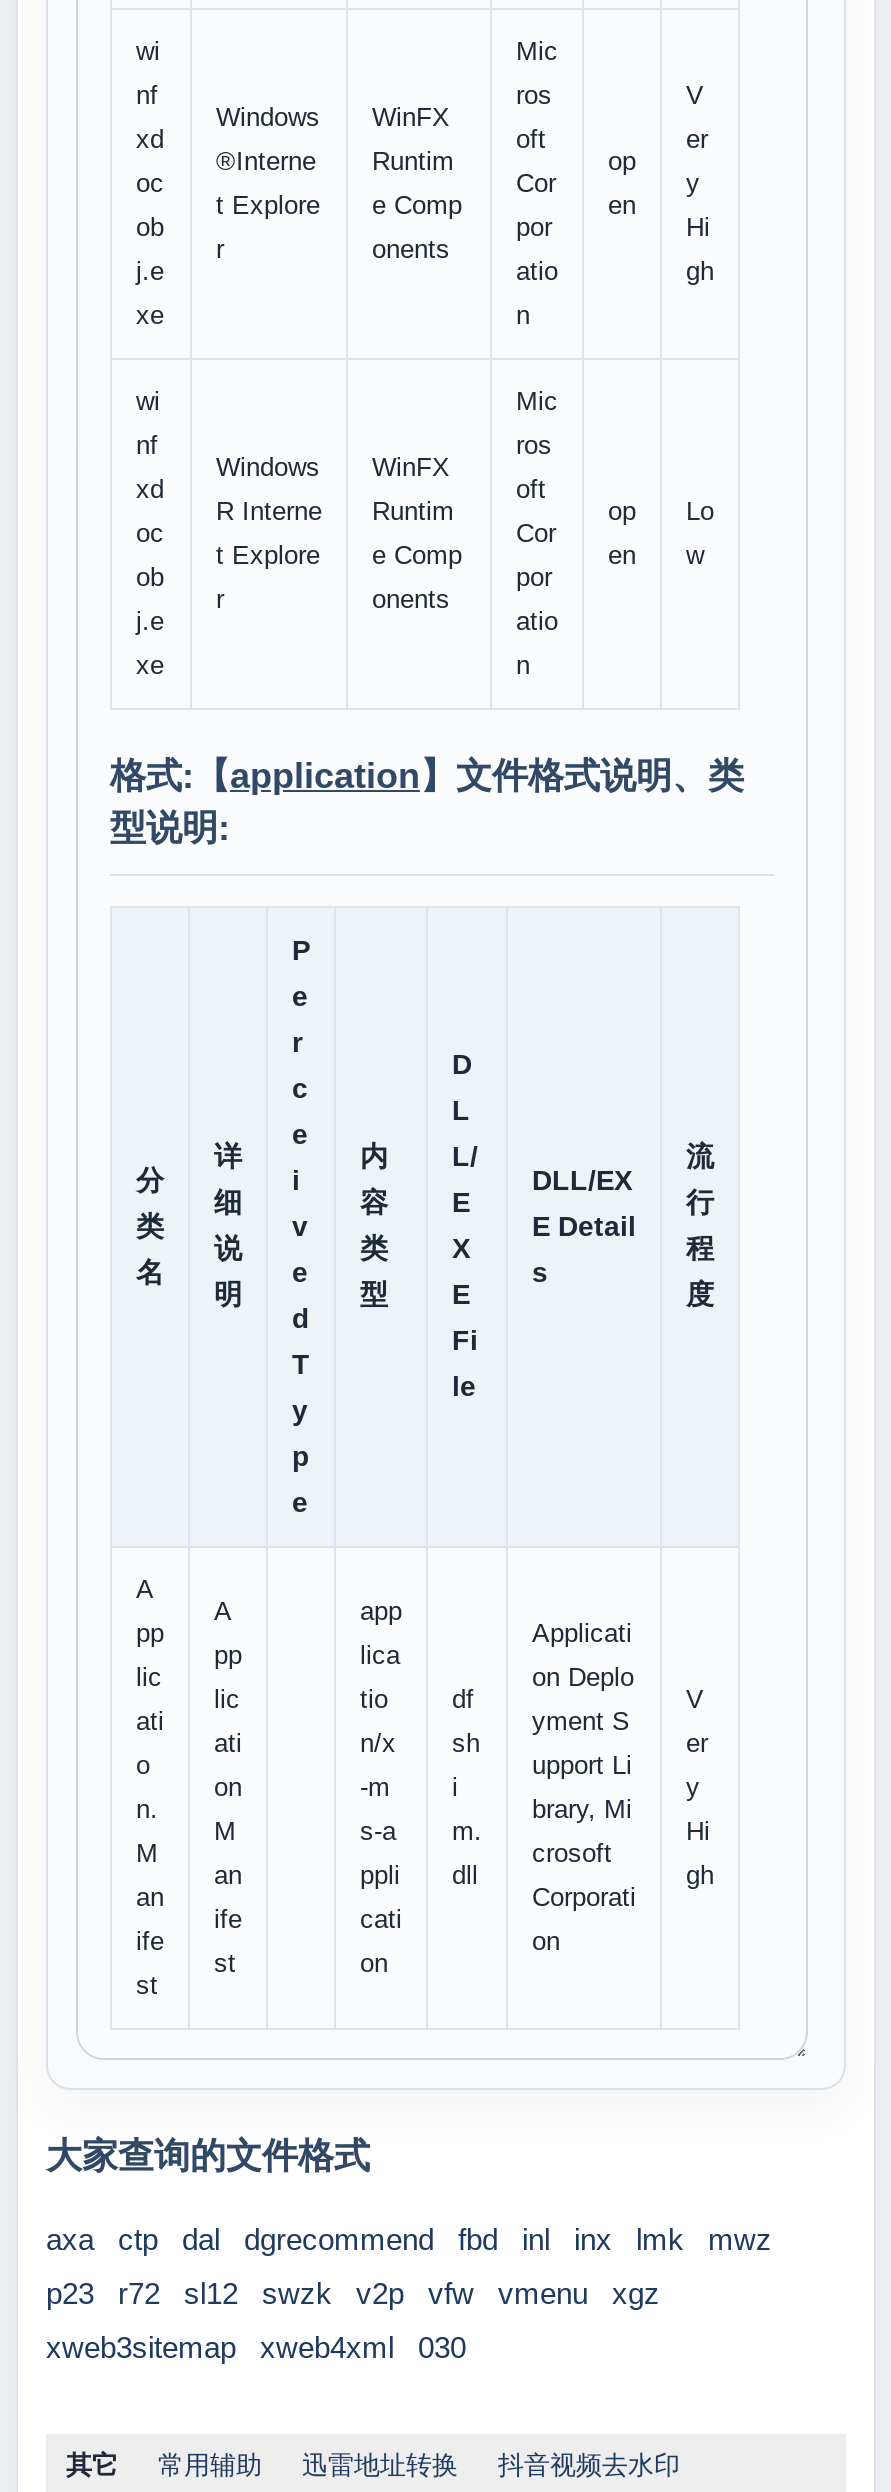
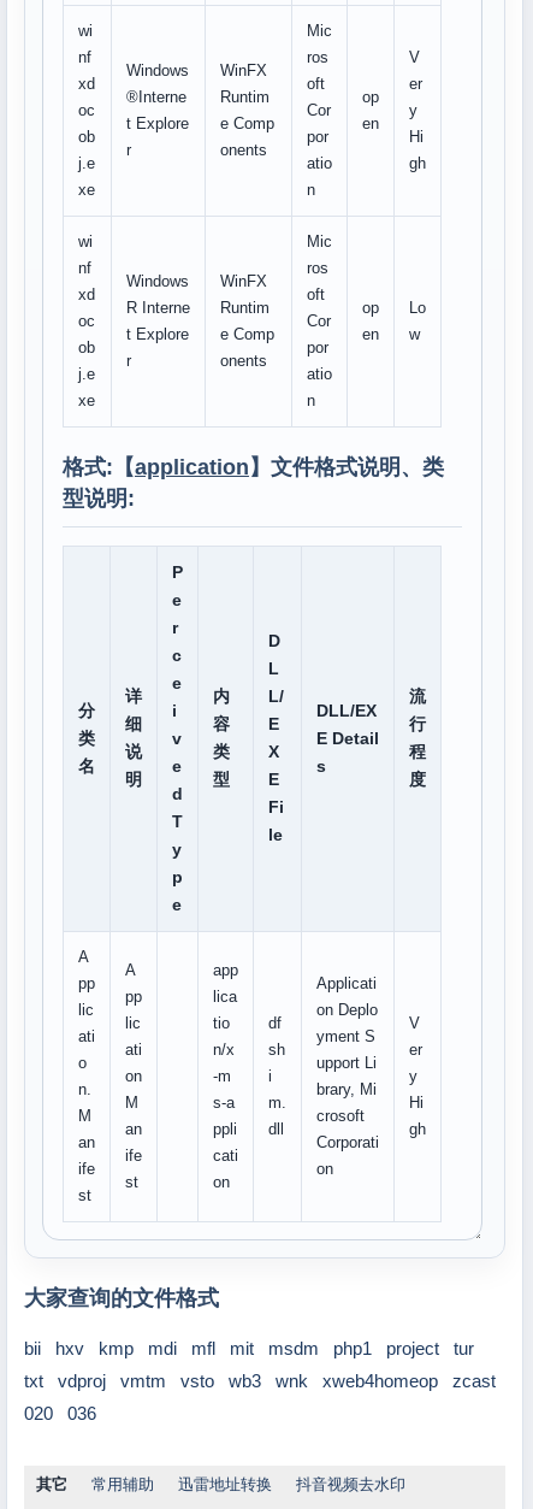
[46,2222,772,2256] axa | ctp | dal | dgrecommend | fbd | inl | inx | lmk | mwz -> [24,1338,474,1358] bii | hxv | kmp | mdi | mfl | mit | msdm | php1 | project | tur
[46,2276,660,2310] p23 | r72 | sl12 | swzk | v2p | vfw | vmenu | xgz -> [24,1371,496,1391] txt | vdproj | vmtm | vsto | wb3 | wnk | xweb4homeop | zcast
[46,2330,466,2364] xweb3sitemap | xweb4xml | 030 -> [24,1403,96,1423] 020 | 036

